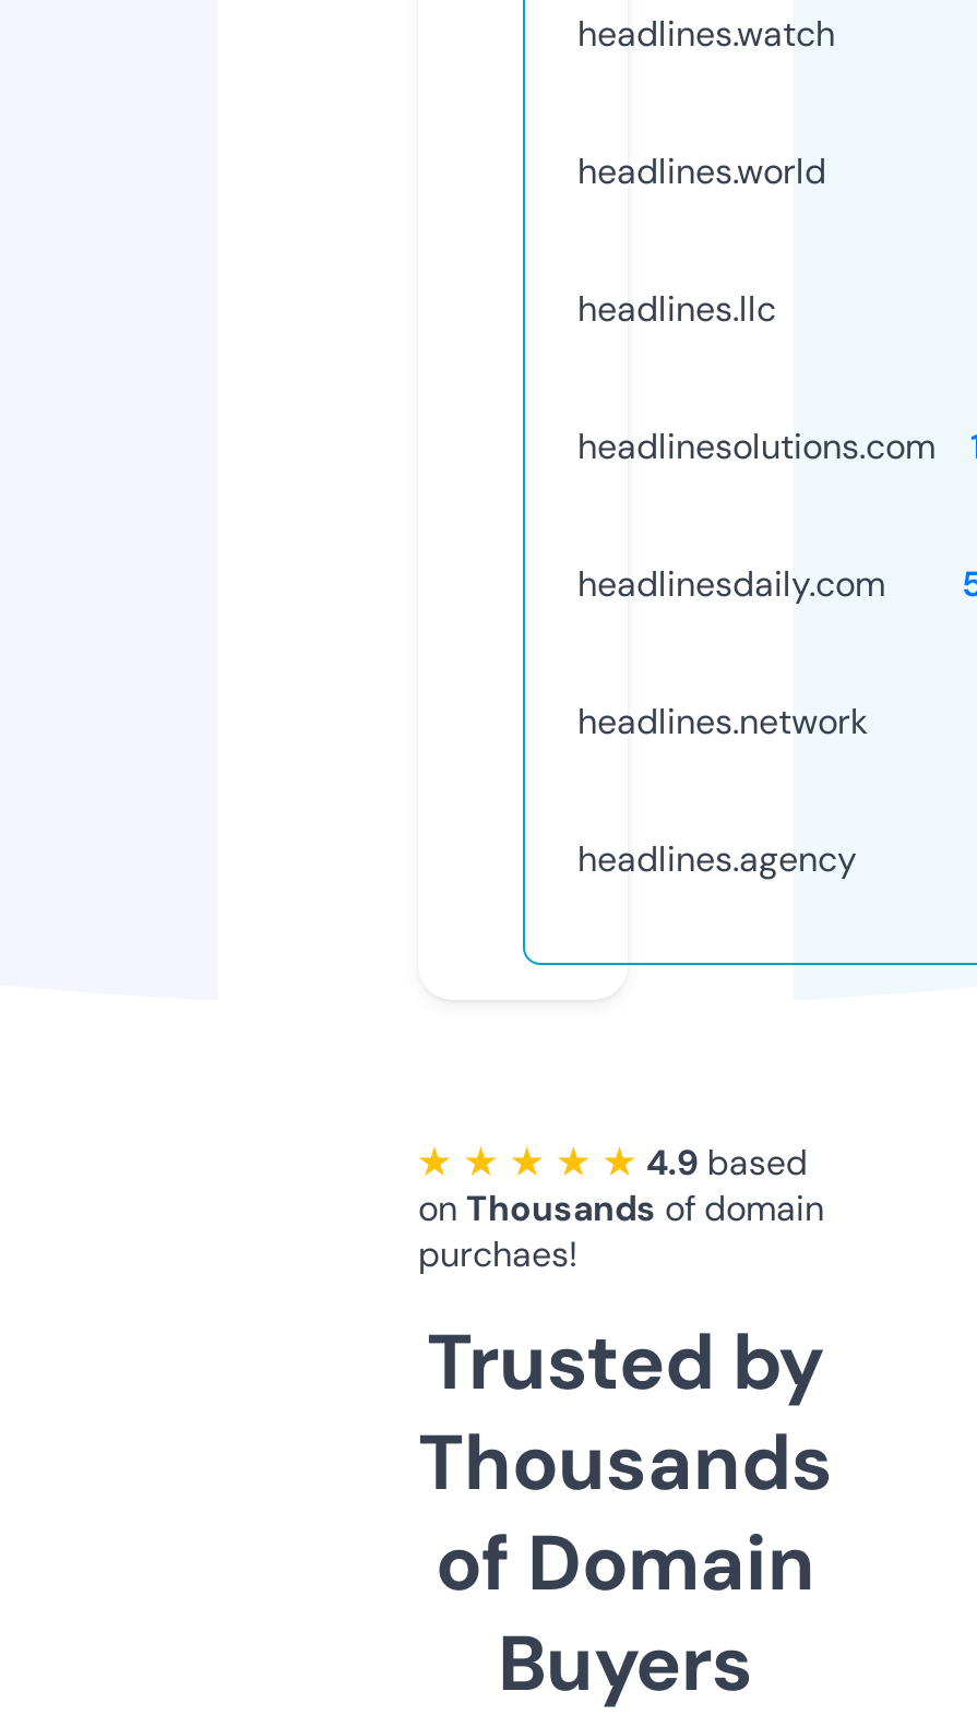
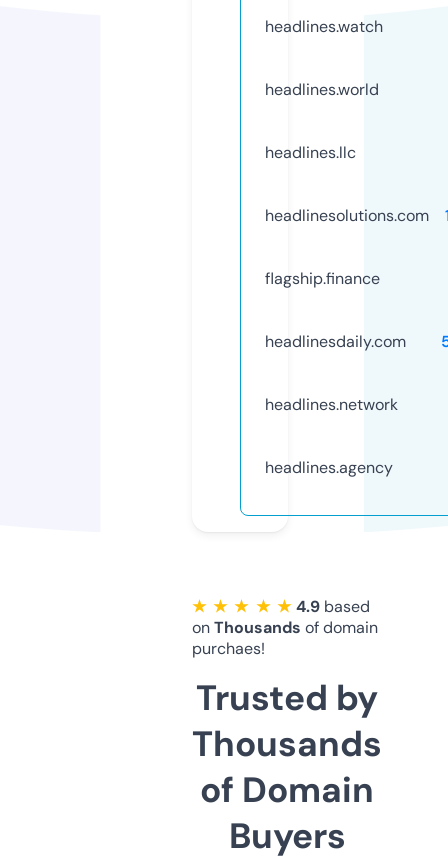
none -> [265,268,380,289] flagship.finance

